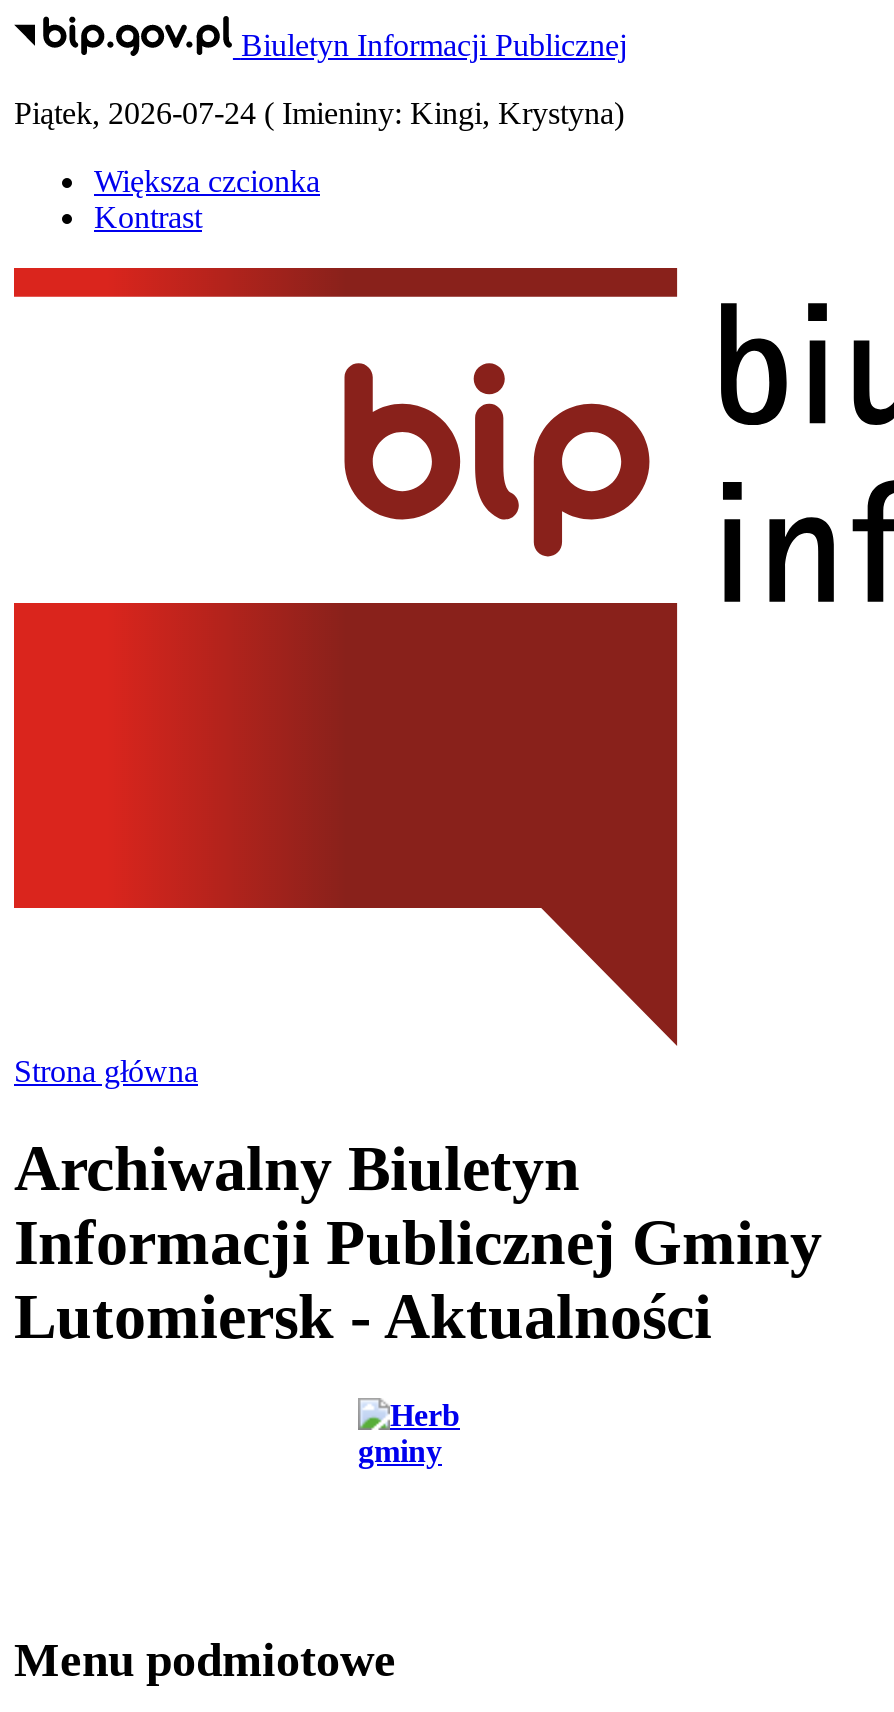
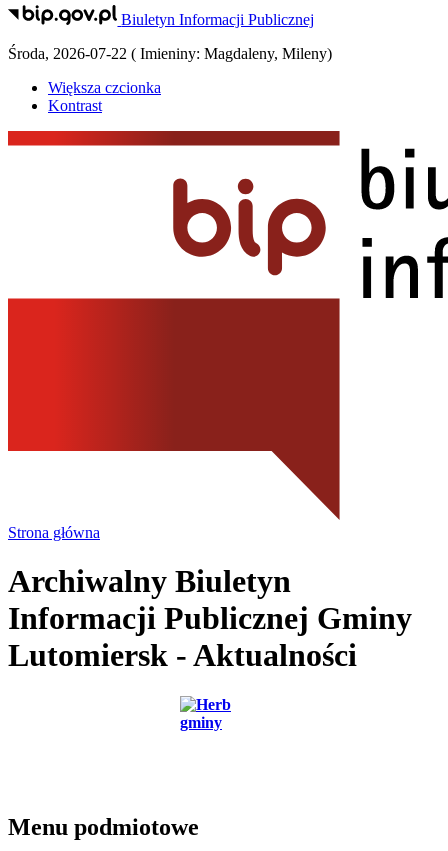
[14,96,624,130] Piątek, 2026-07-24 (Imieniny: Kingi, Krystyna) -> [8,45,332,62] Środa, 2026-07-22 (Imieniny: Magdaleny, Mileny)

